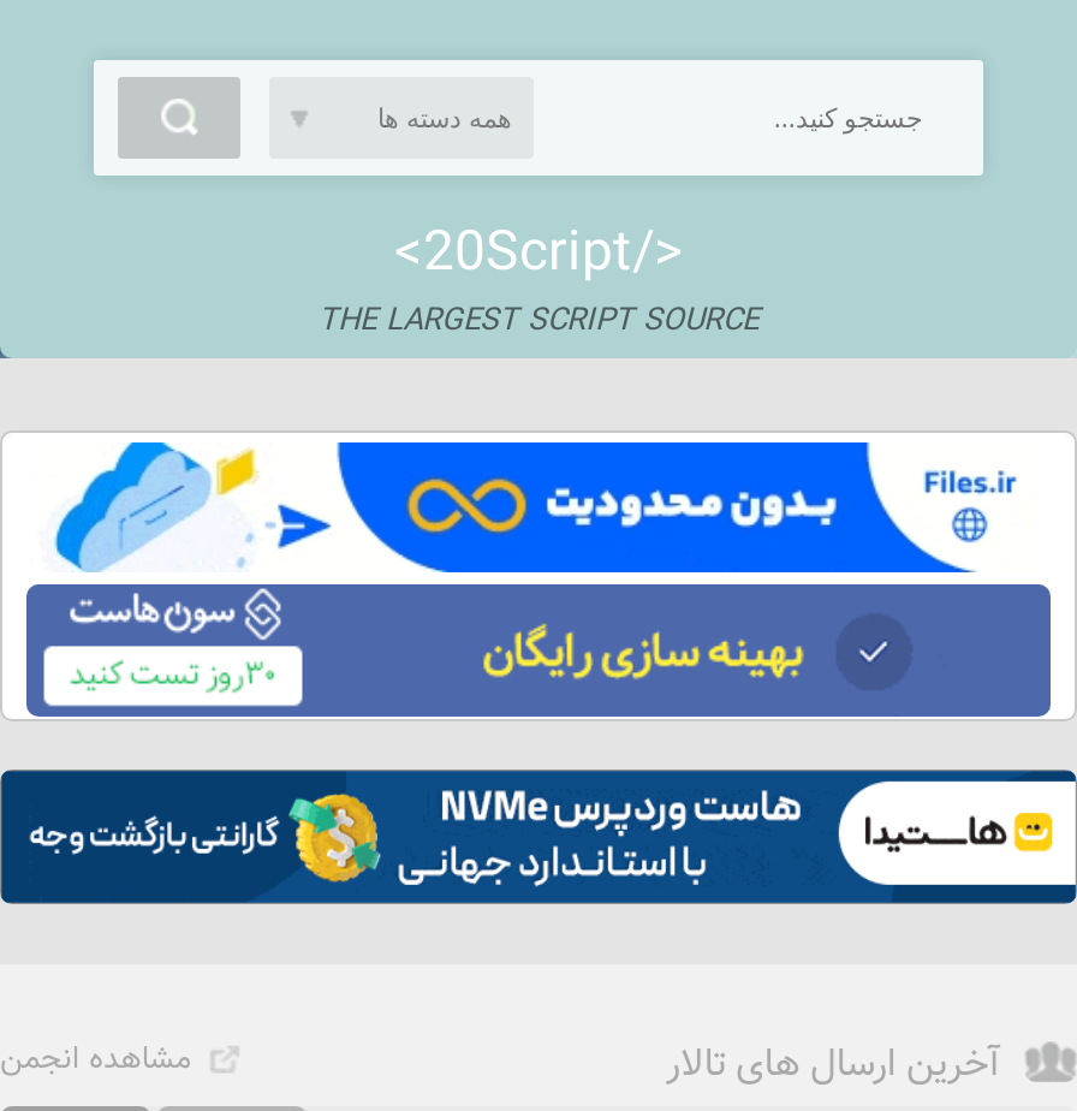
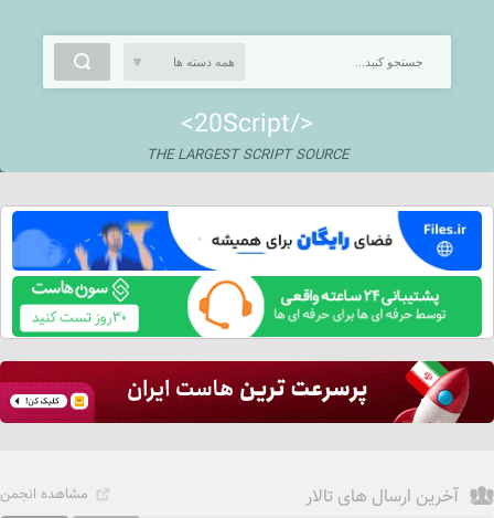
[26,440,1051,719] [image] -> [11,210,483,337] [image]
[7,767,1070,907] [image] -> [3,360,491,424] [image]

